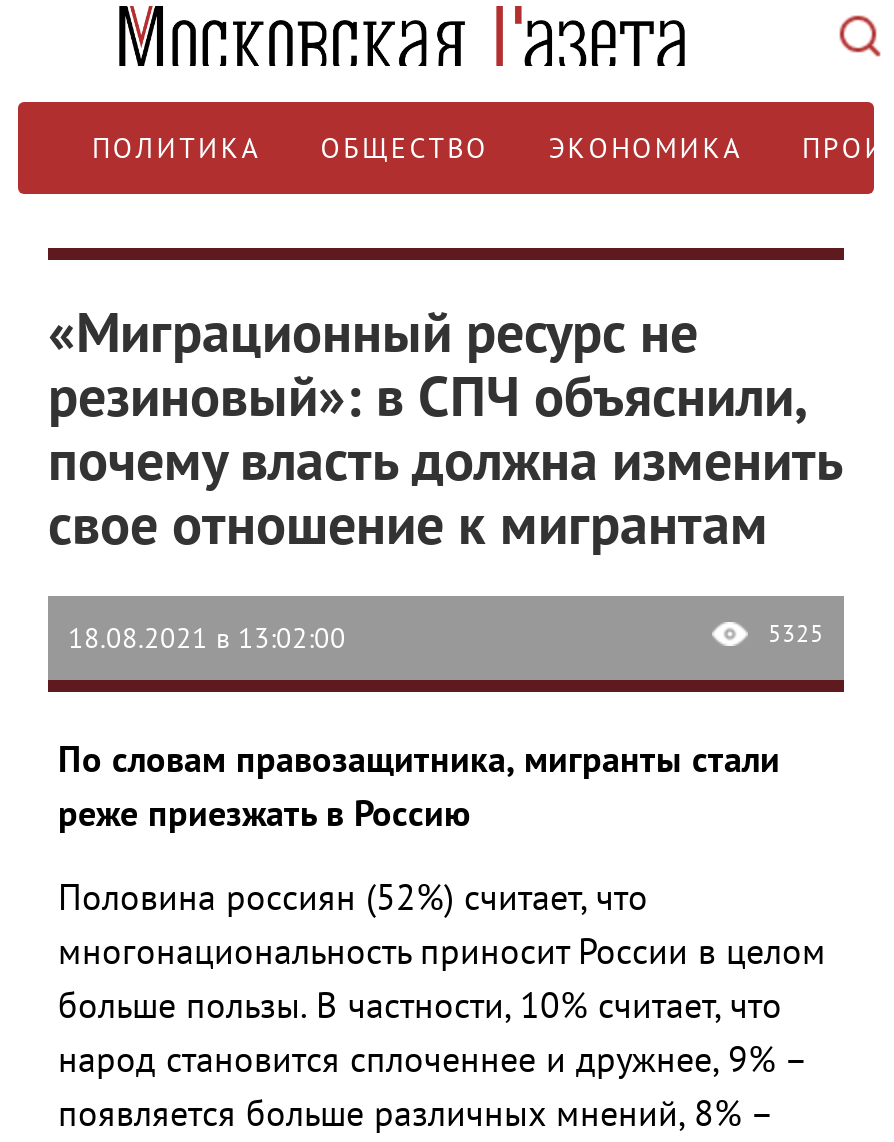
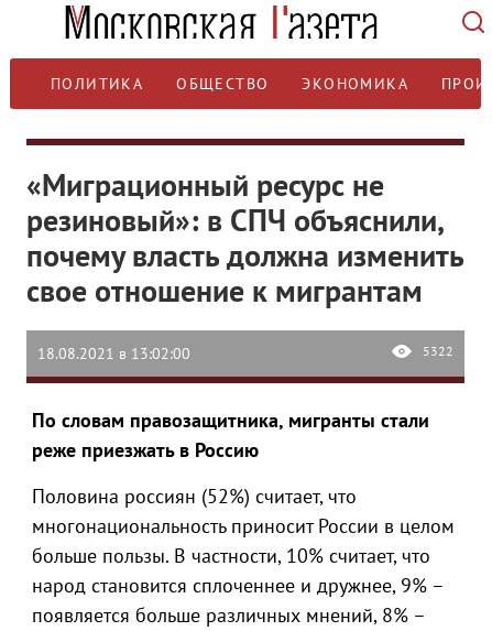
[768,618,824,648] 5325 -> [423,342,453,359] 5322

